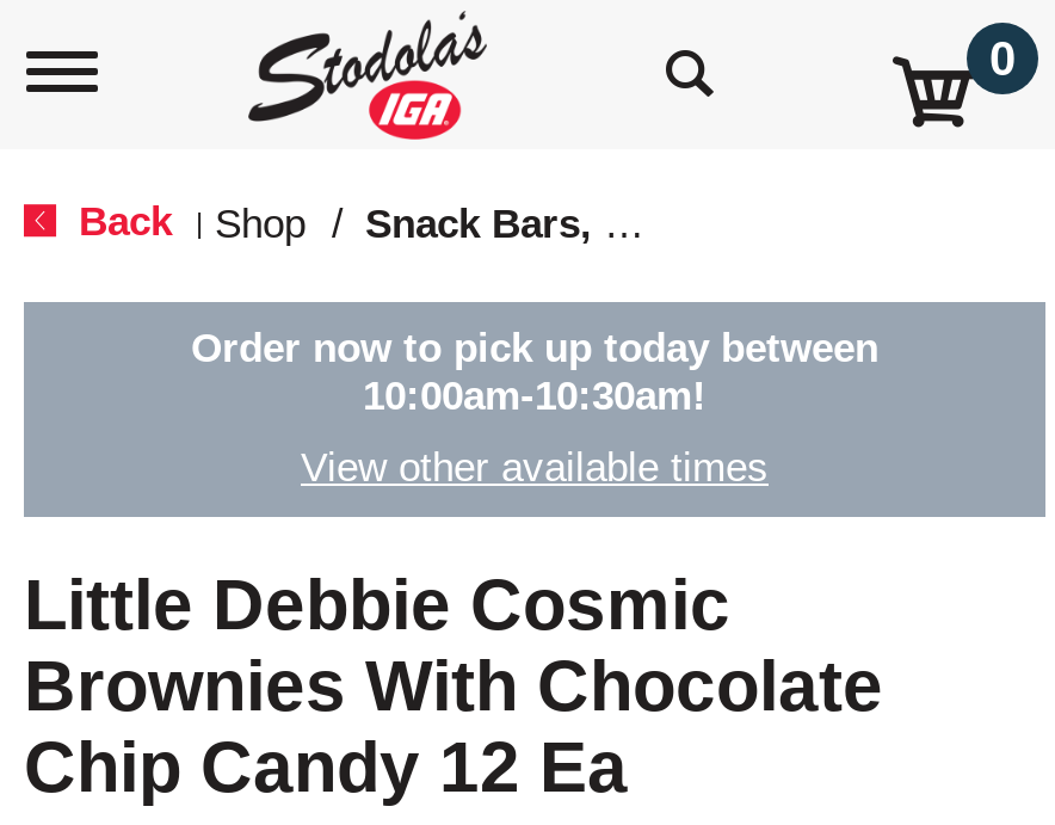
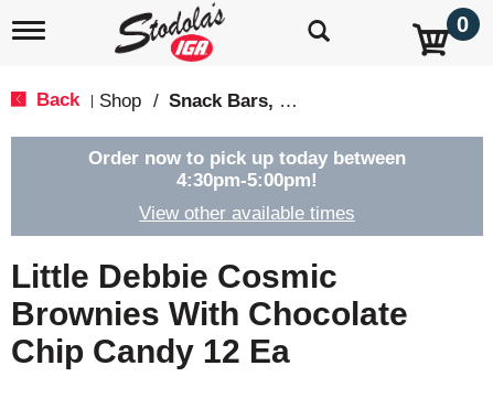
[363,374,707,419] 10:00am-10:30am! -> [176,170,318,191] 4:30pm-5:00pm!

